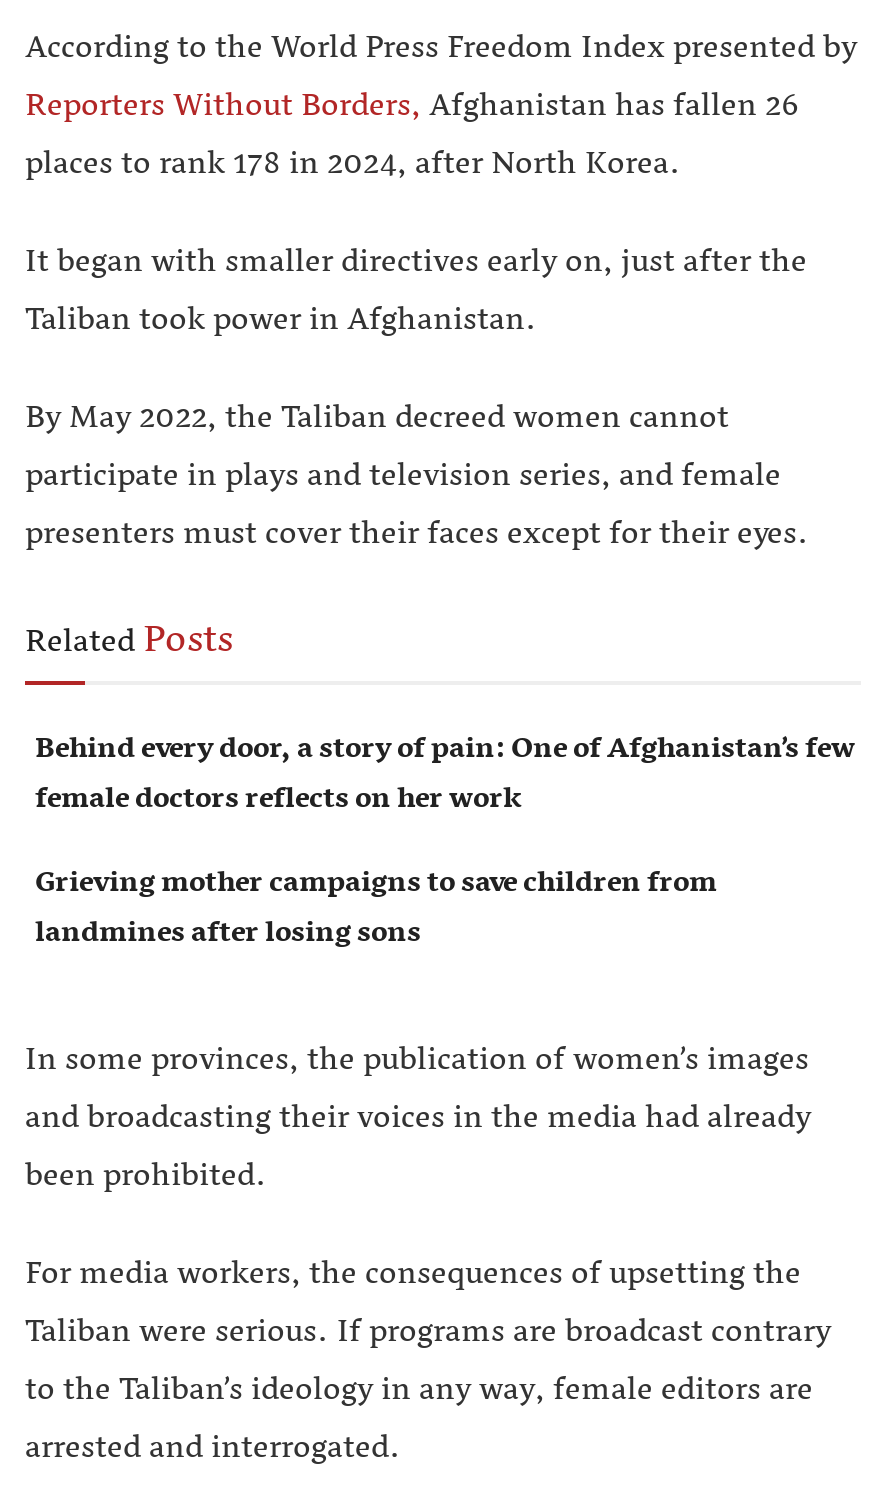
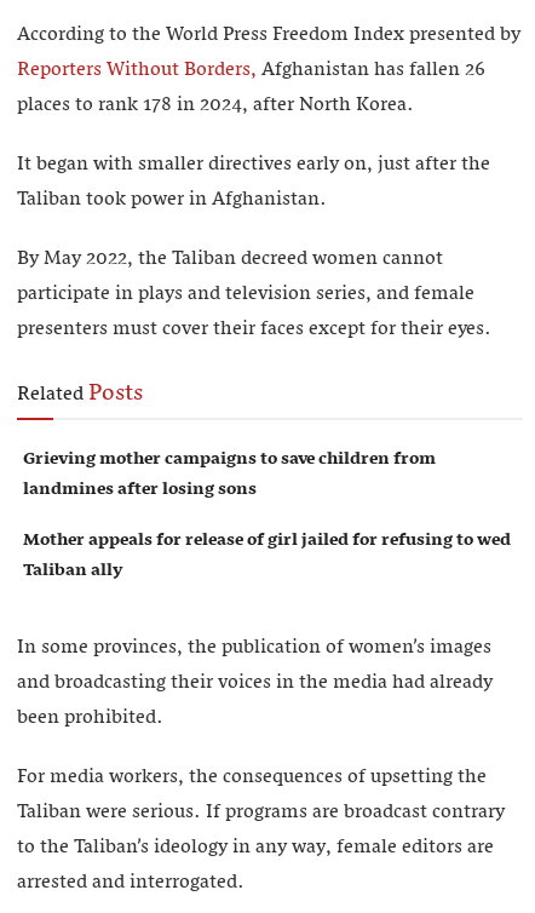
[35,723,855,825] Behind every door, a story of pain: One of Afghanistan’s few | female doctors reflects on her work -> none
moved [35,857,717,959] -> [23,443,436,505]: Grieving mother campaigns to save children from | landmines after losing sons
none -> [23,524,511,586] Mother appeals for release of girl jailed for refusing to wed | Taliban ally

